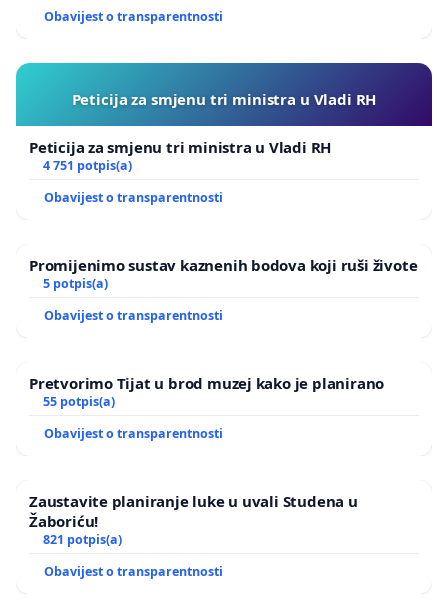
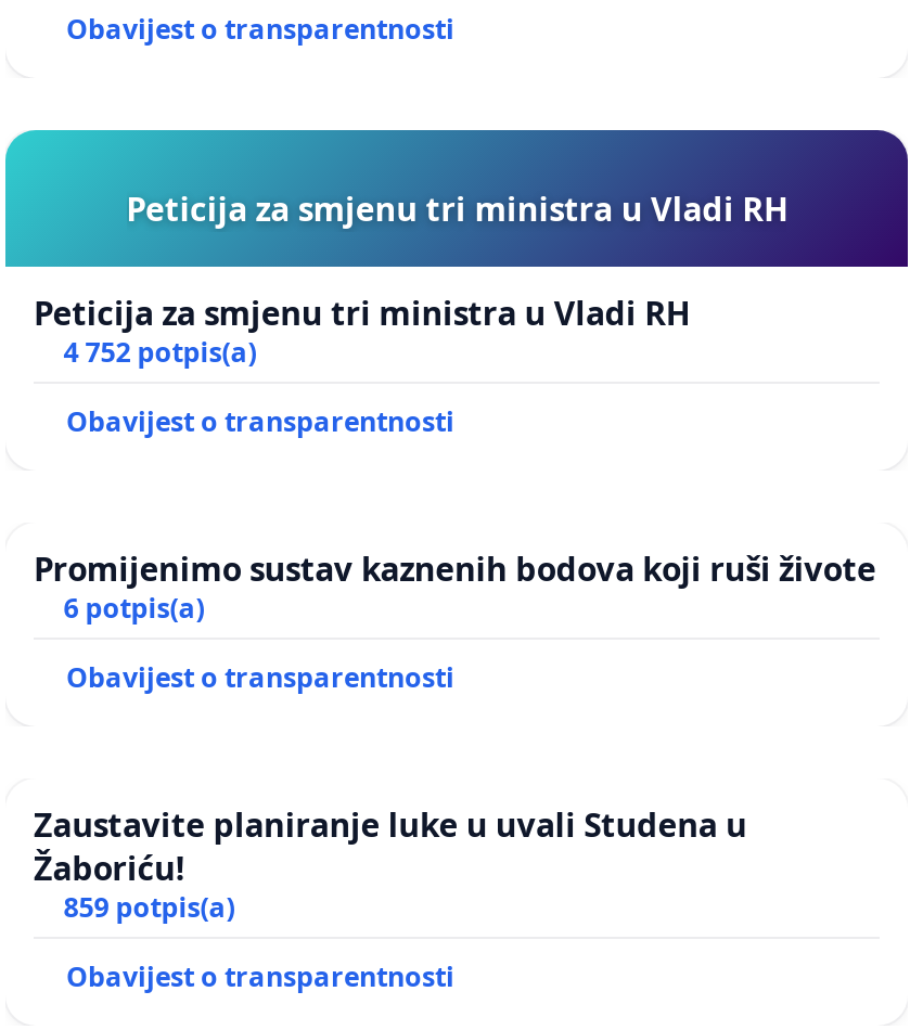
[43,157,132,174] 4 751 potpis(a) -> [64,334,257,371] 4 752 potpis(a)
[29,275,384,410] 5 potpis(a) | Obavijest o transparentnosti | Pretvorimo Tijat u brod muzej kako je planirano | 55 potpis(a) -> [64,590,205,627] 6 potpis(a)
[43,531,122,548] 821 potpis(a) -> [64,889,235,926] 859 potpis(a)

